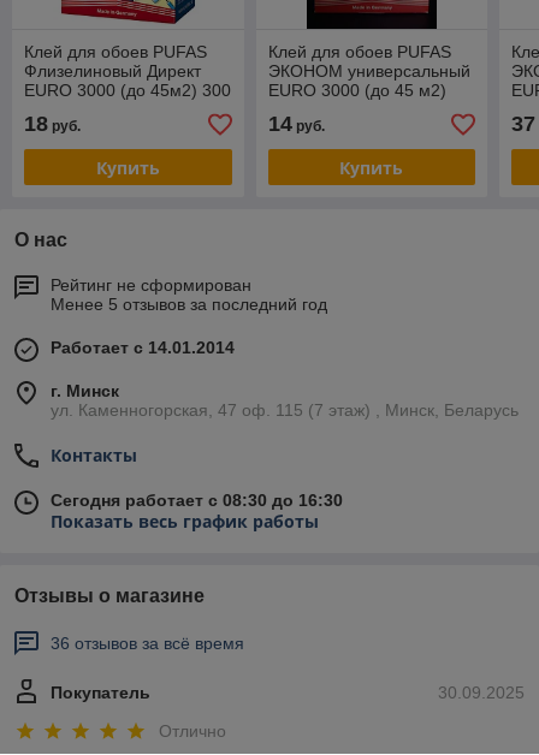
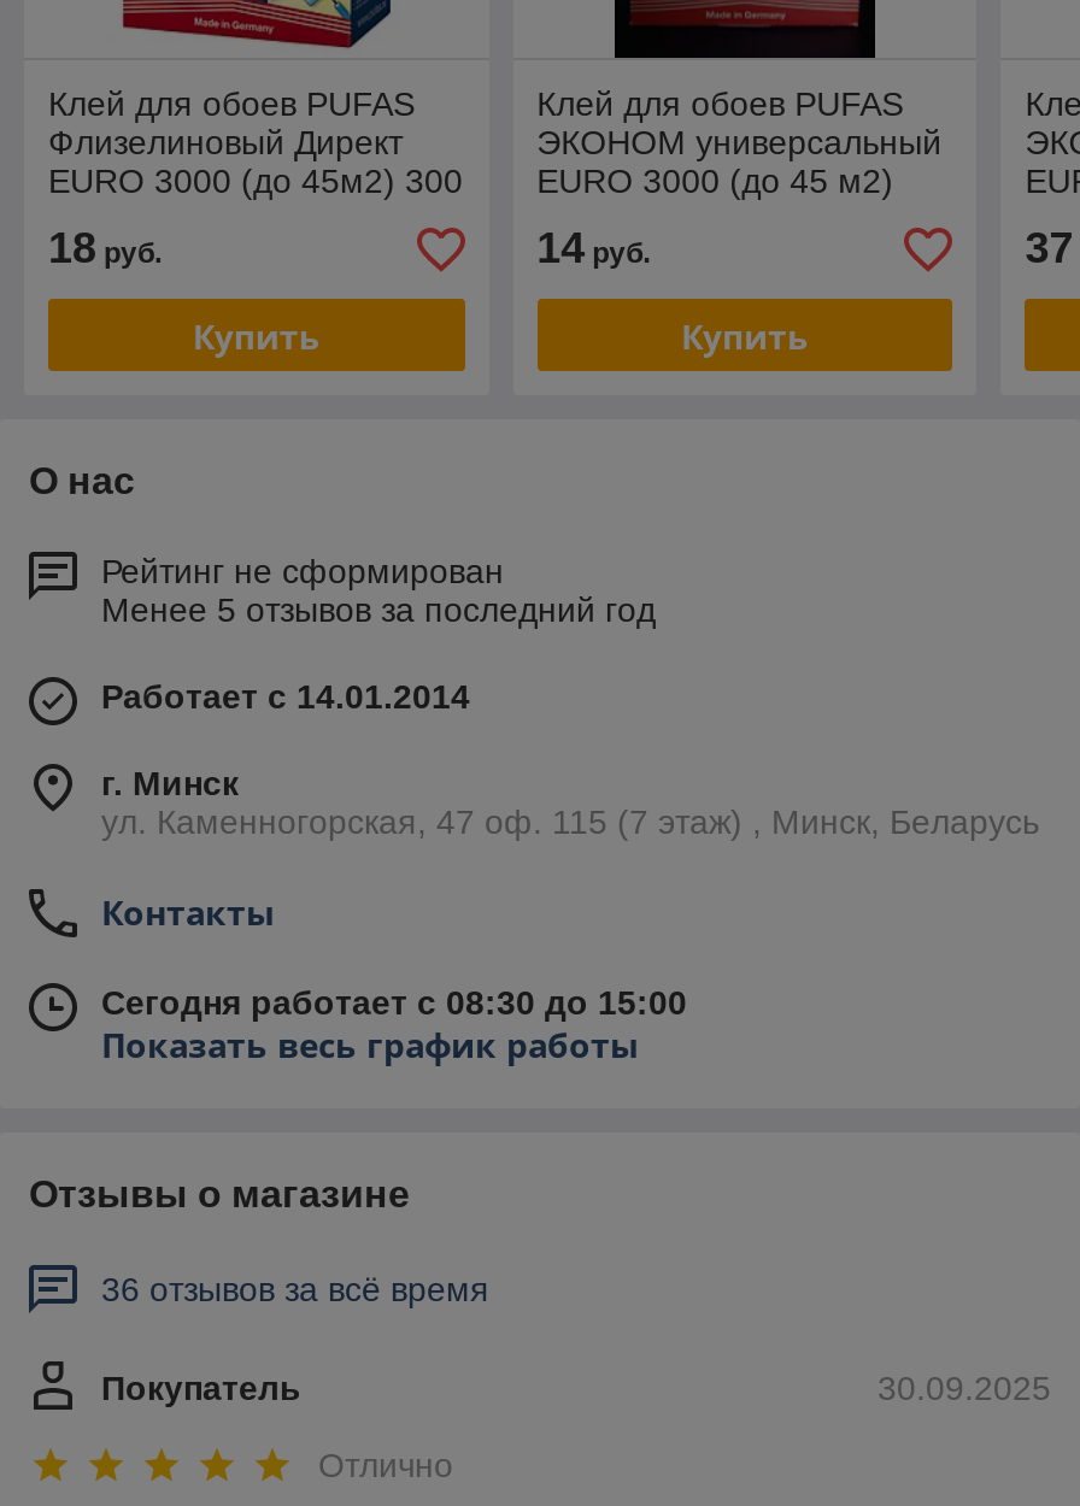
[51,491,343,510] Сегодня работает с 08:30 до 16:30 -> [101,984,687,1023] Сегодня работает с 08:30 до 15:00

